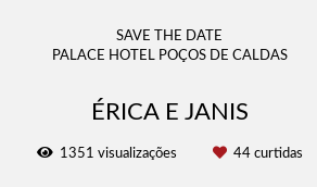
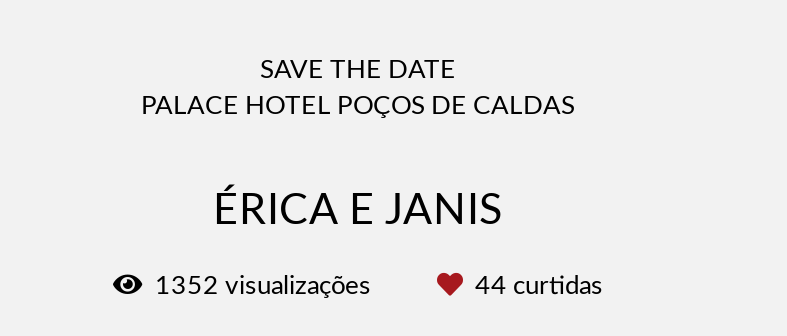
[59,147,180,161] 1351 visualizações -> [155,274,377,300] 1352 visualizações

